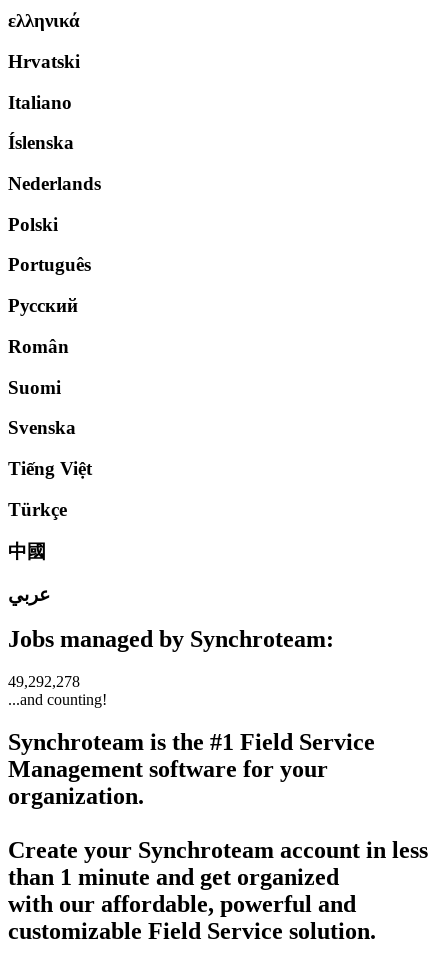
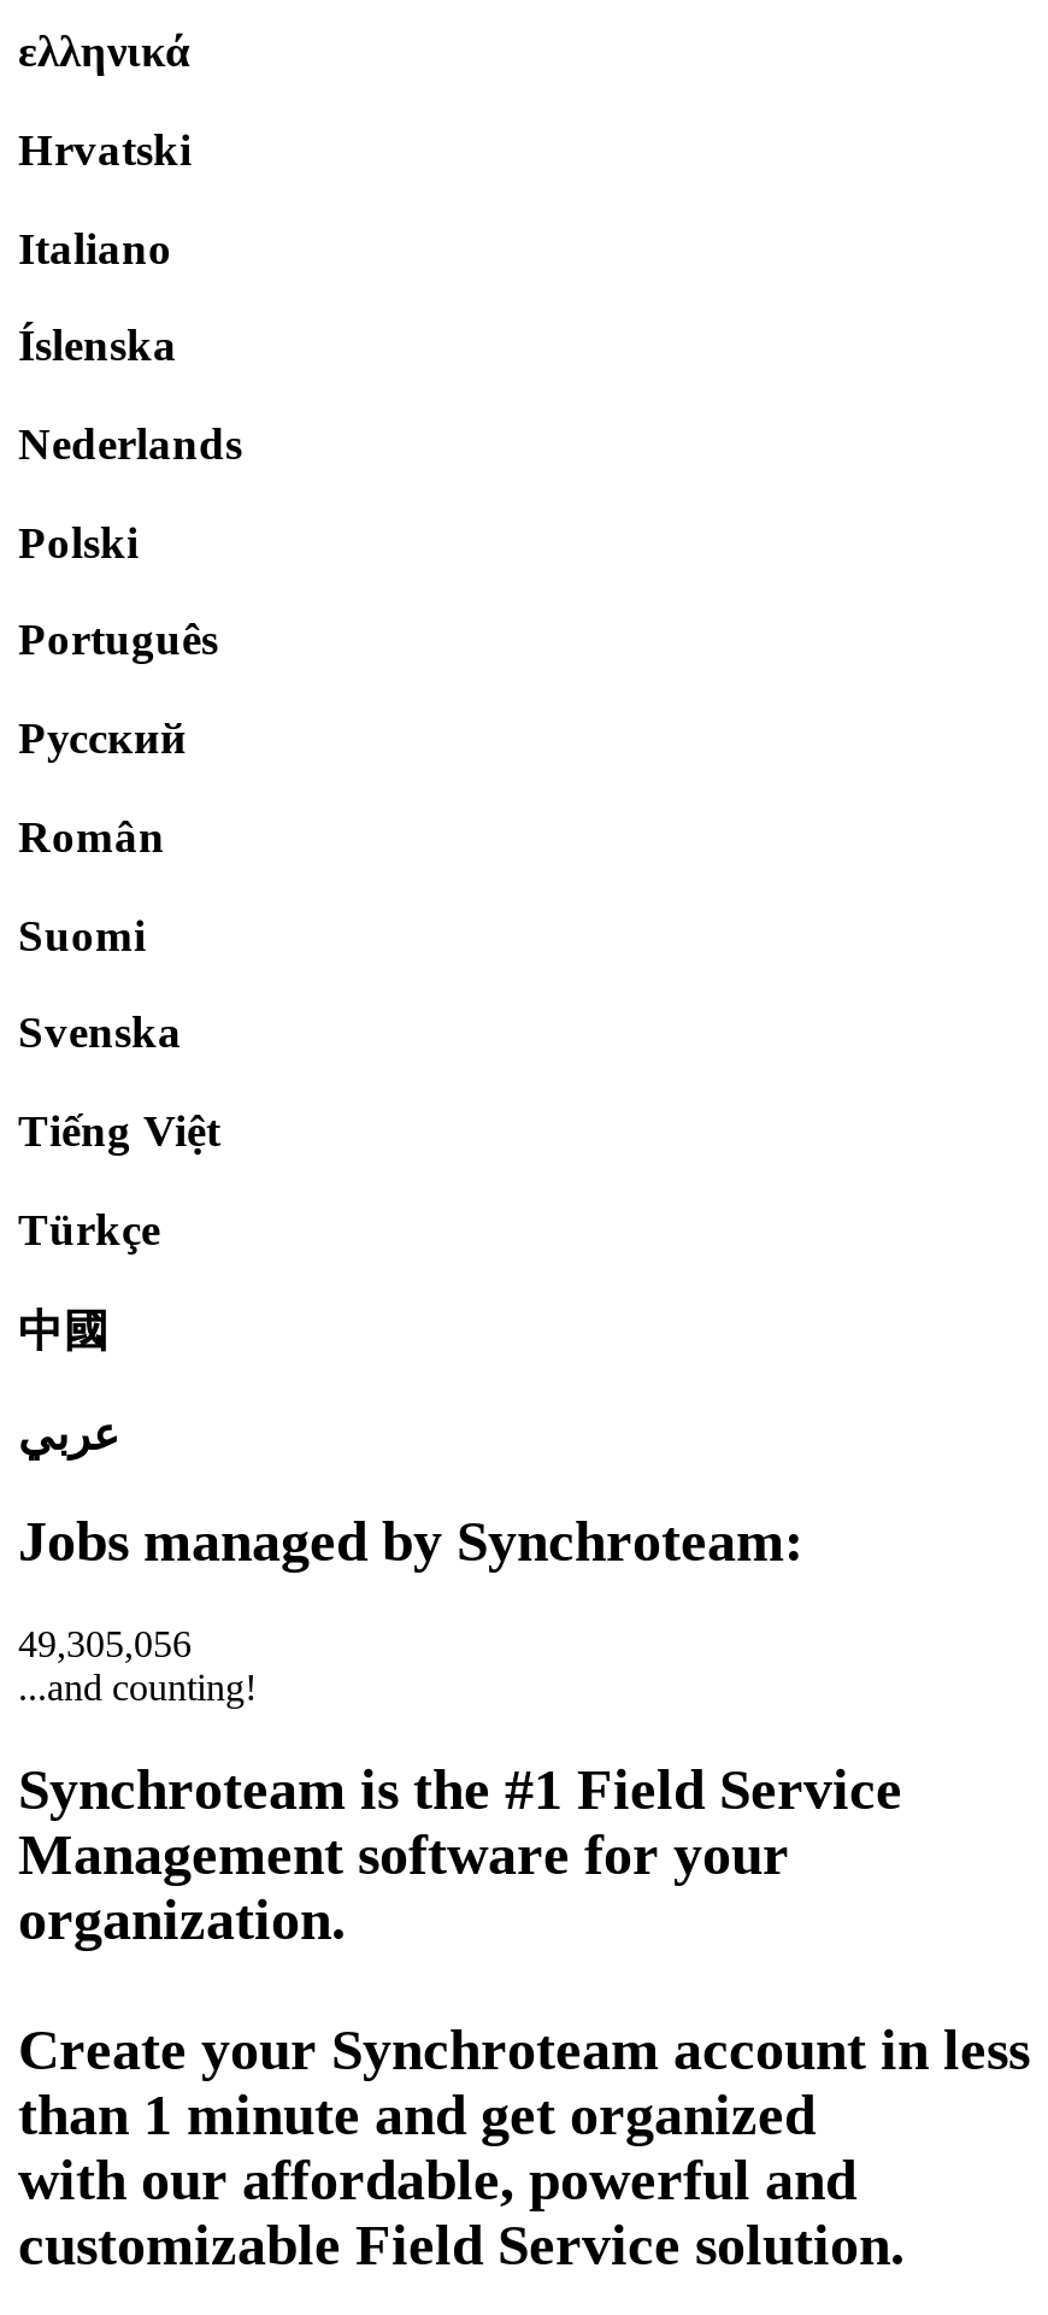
[8,673,80,690] 49,292,278 -> [18,1623,192,1664] 49,305,056

